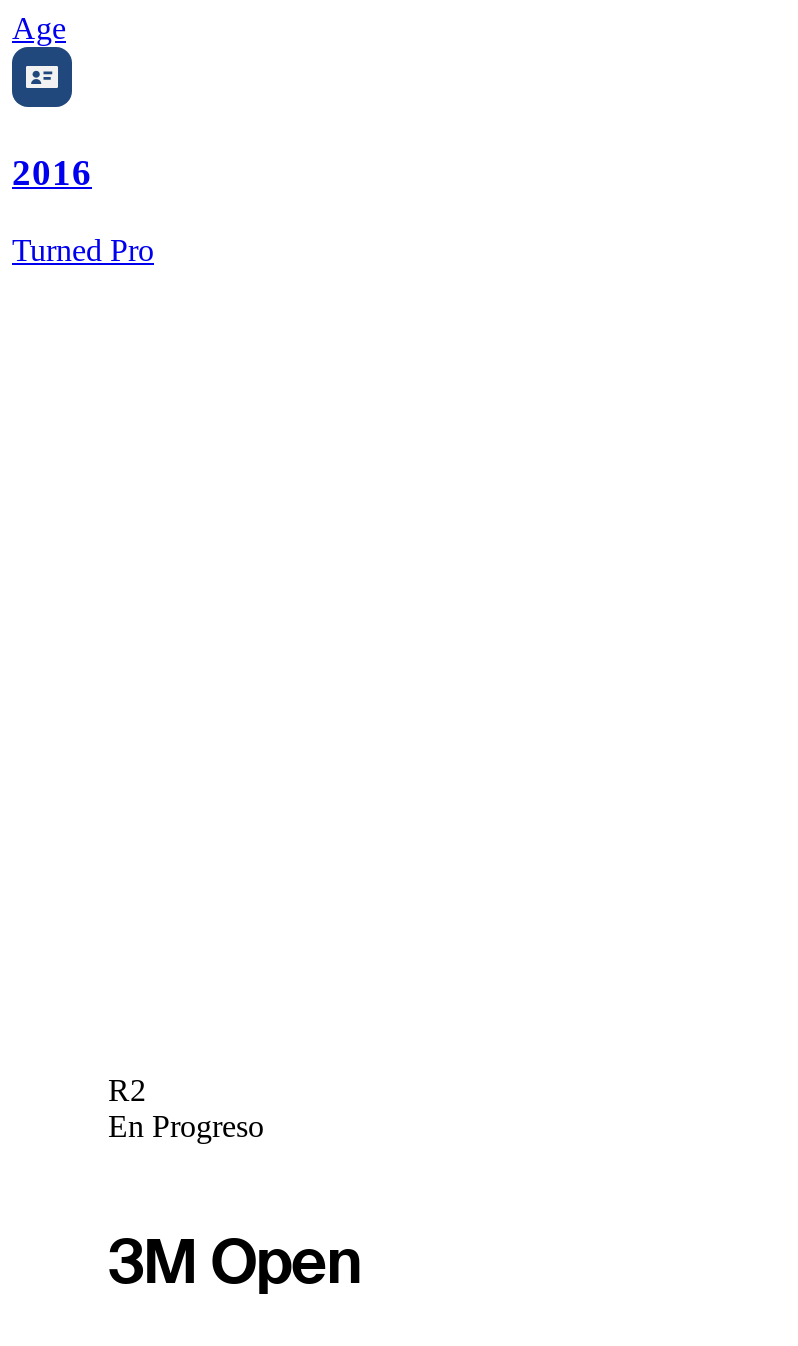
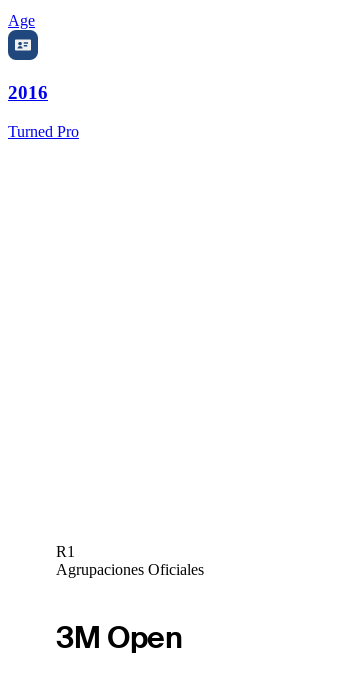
[108,1074,264,1144] R2 | En Progreso -> [56,543,204,578] R1 | Agrupaciones Oficiales

